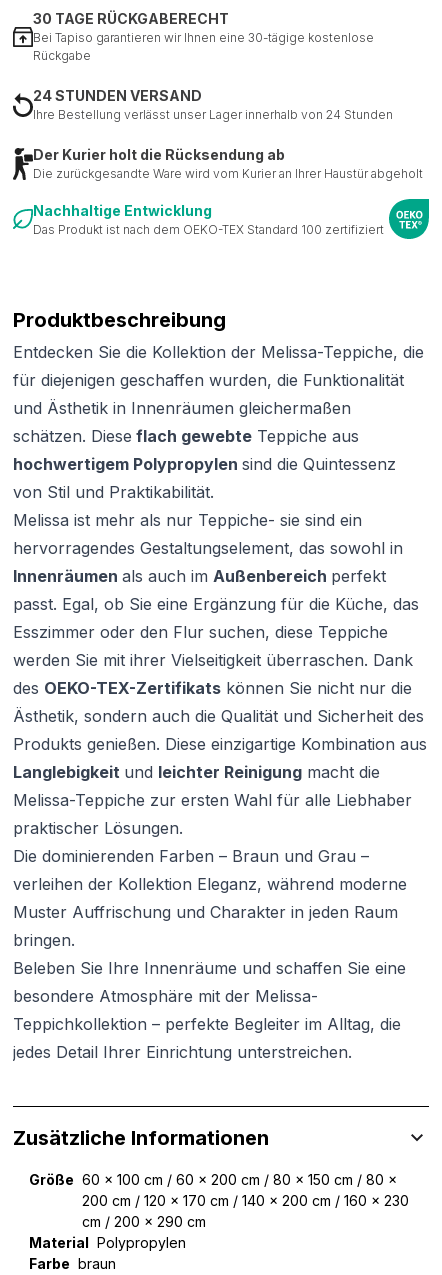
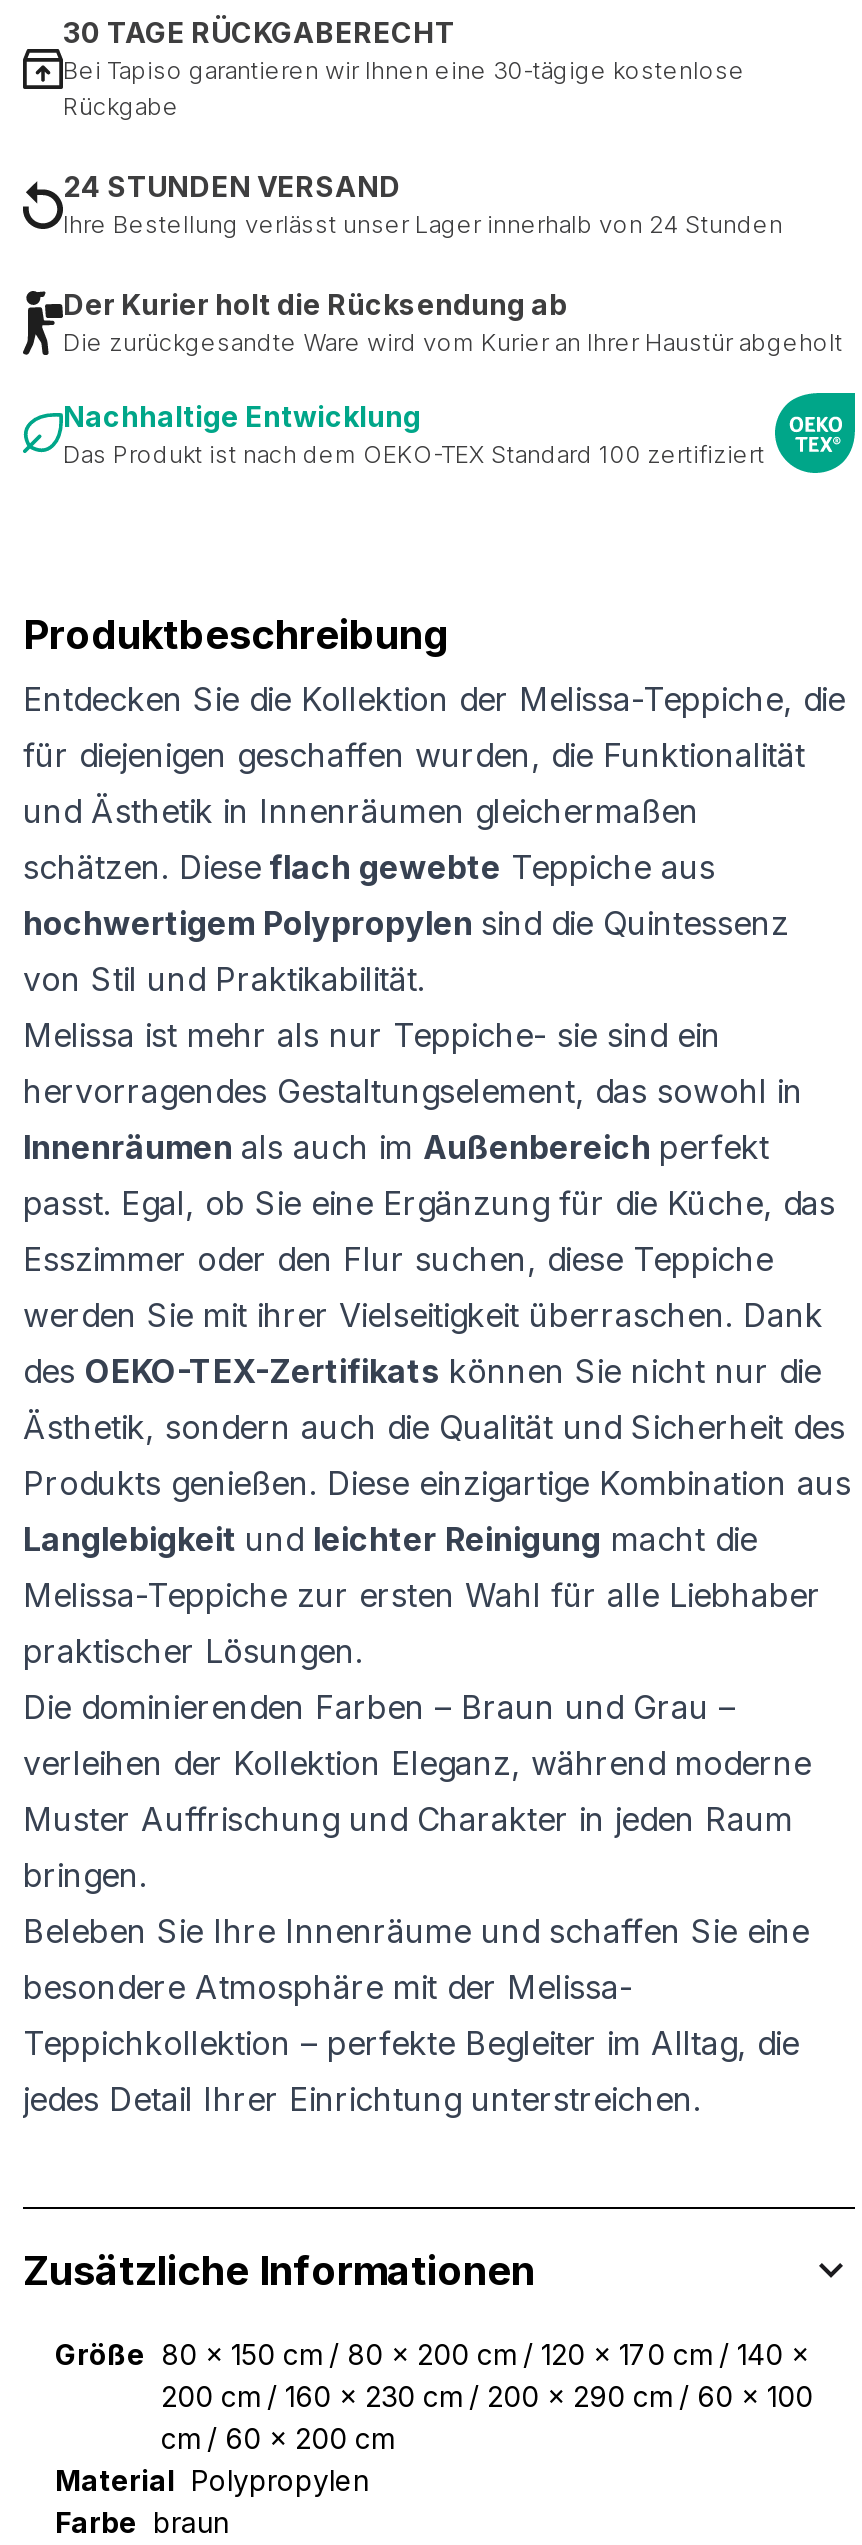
[29,1171,397,1188] Größe 60 x 100 cm / 60 x 200 cm / 80 x 150 cm / 80 x -> [55,2337,809,2371] Größe 80 x 150 cm / 80 x 200 cm / 120 x 170 cm / 140 x
[82,1192,409,1209] 200 cm / 120 x 170 cm / 140 x 200 cm / 160 x 230 -> [161,2379,813,2413] 200 cm / 160 x 230 cm / 200 x 290 cm / 60 x 100
[82,1213,206,1230] cm / 200 x 290 cm -> [161,2421,393,2455] cm / 60 x 200 cm

